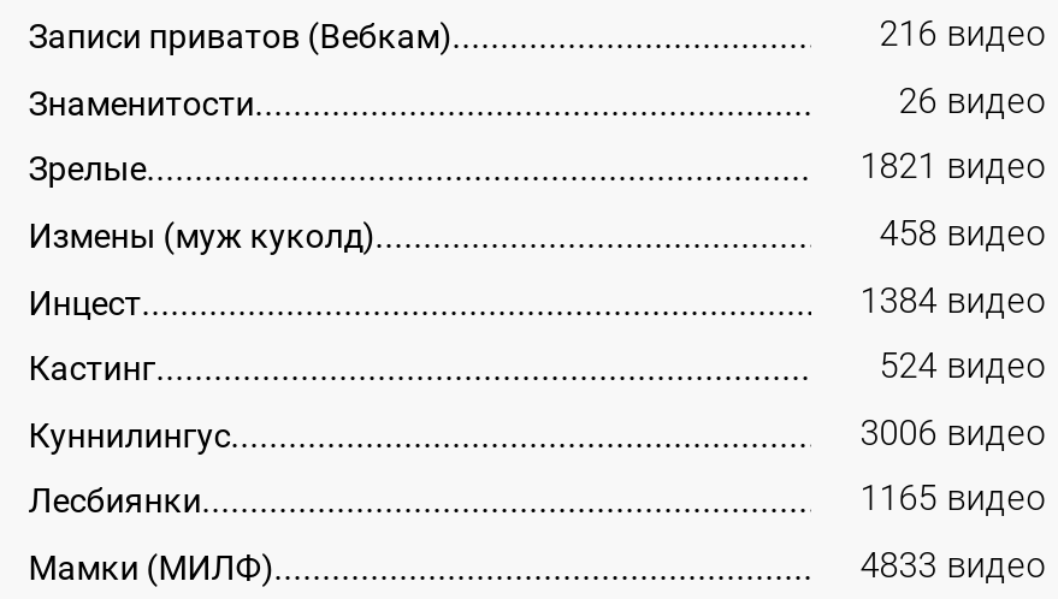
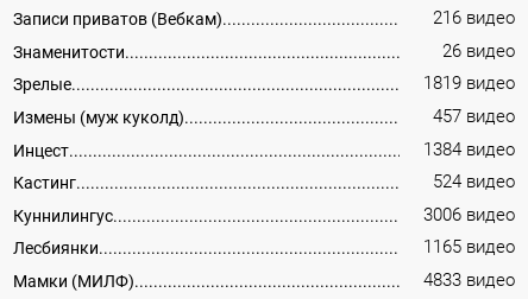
[860,148,1045,189] 1821 видео -> [424,74,515,94] 1819 видео
[879,214,1045,255] 458 видео -> [433,107,515,127] 457 видео

